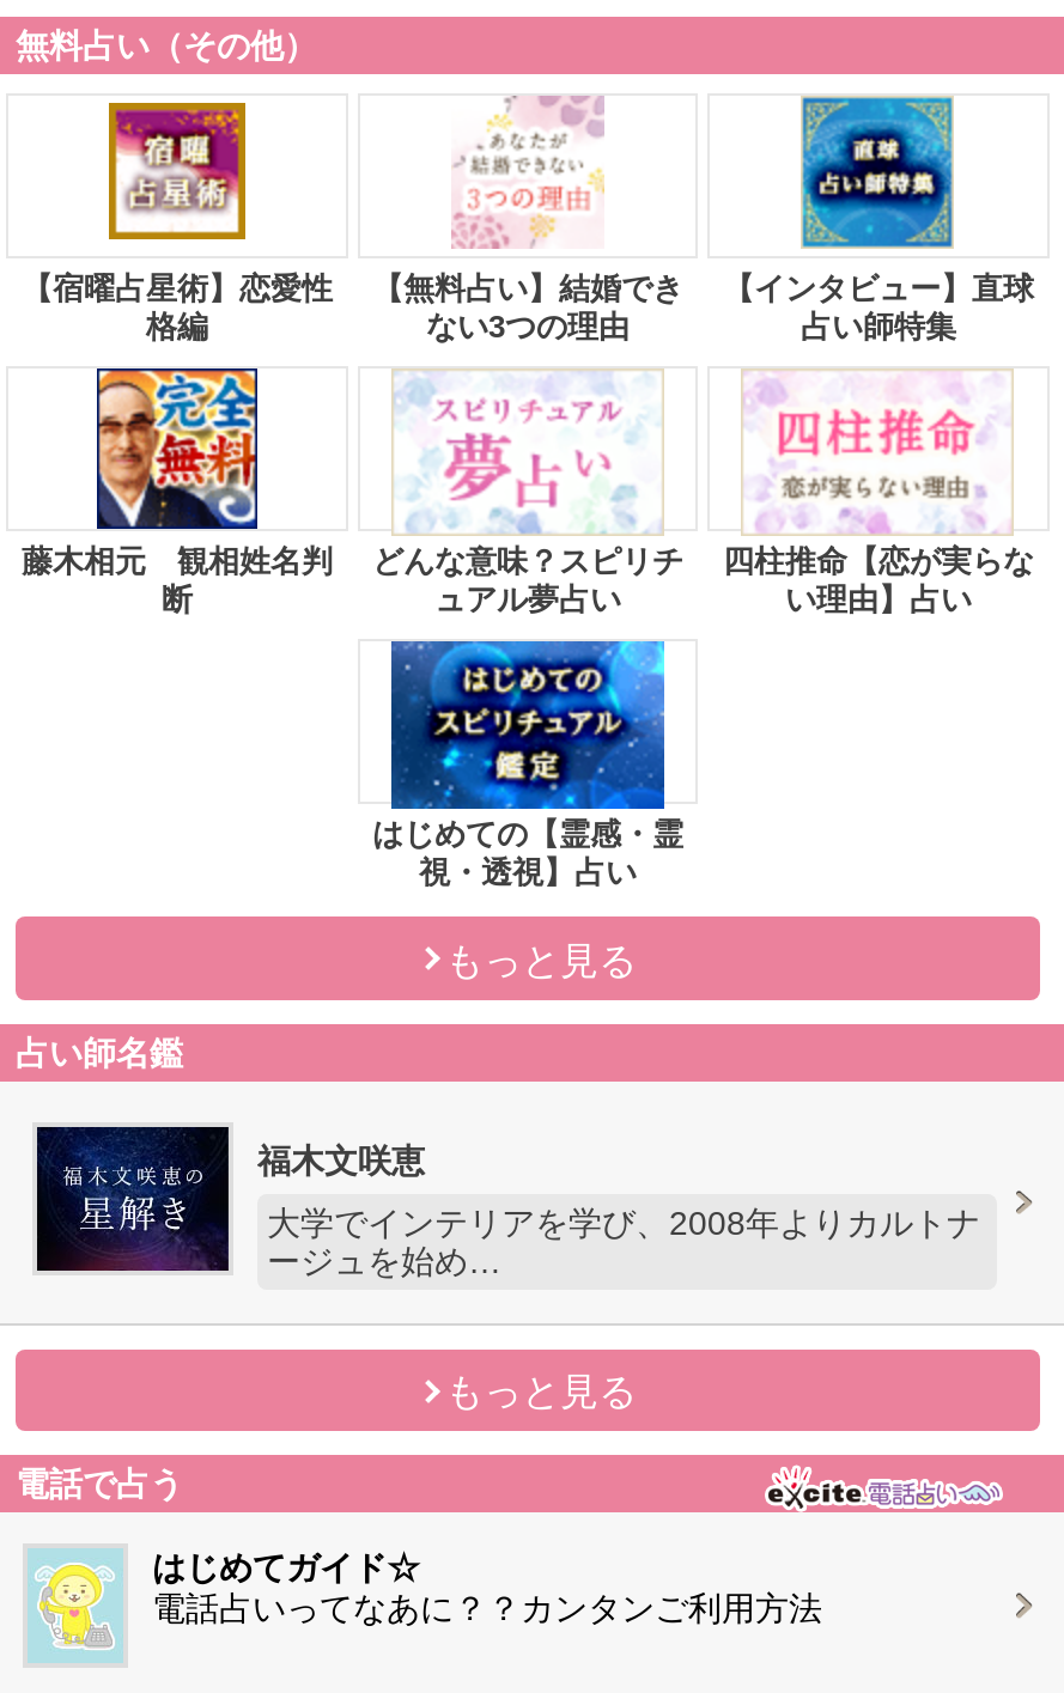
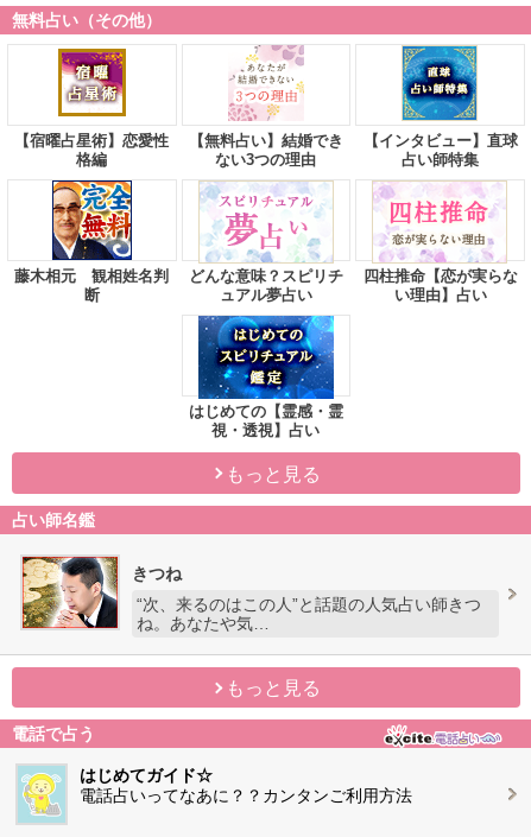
[35,1125,425,1273] [image] | 福木文咲恵 -> [21,556,182,629] [image] | きつね
[267,1203,980,1280] 大学でインテリアを学び、2008年よりカルトナ | ージュを始め… -> [137,594,481,632] “次、来るのはこの人”と話題の人気占い師きつ | ね。あなたや気…

